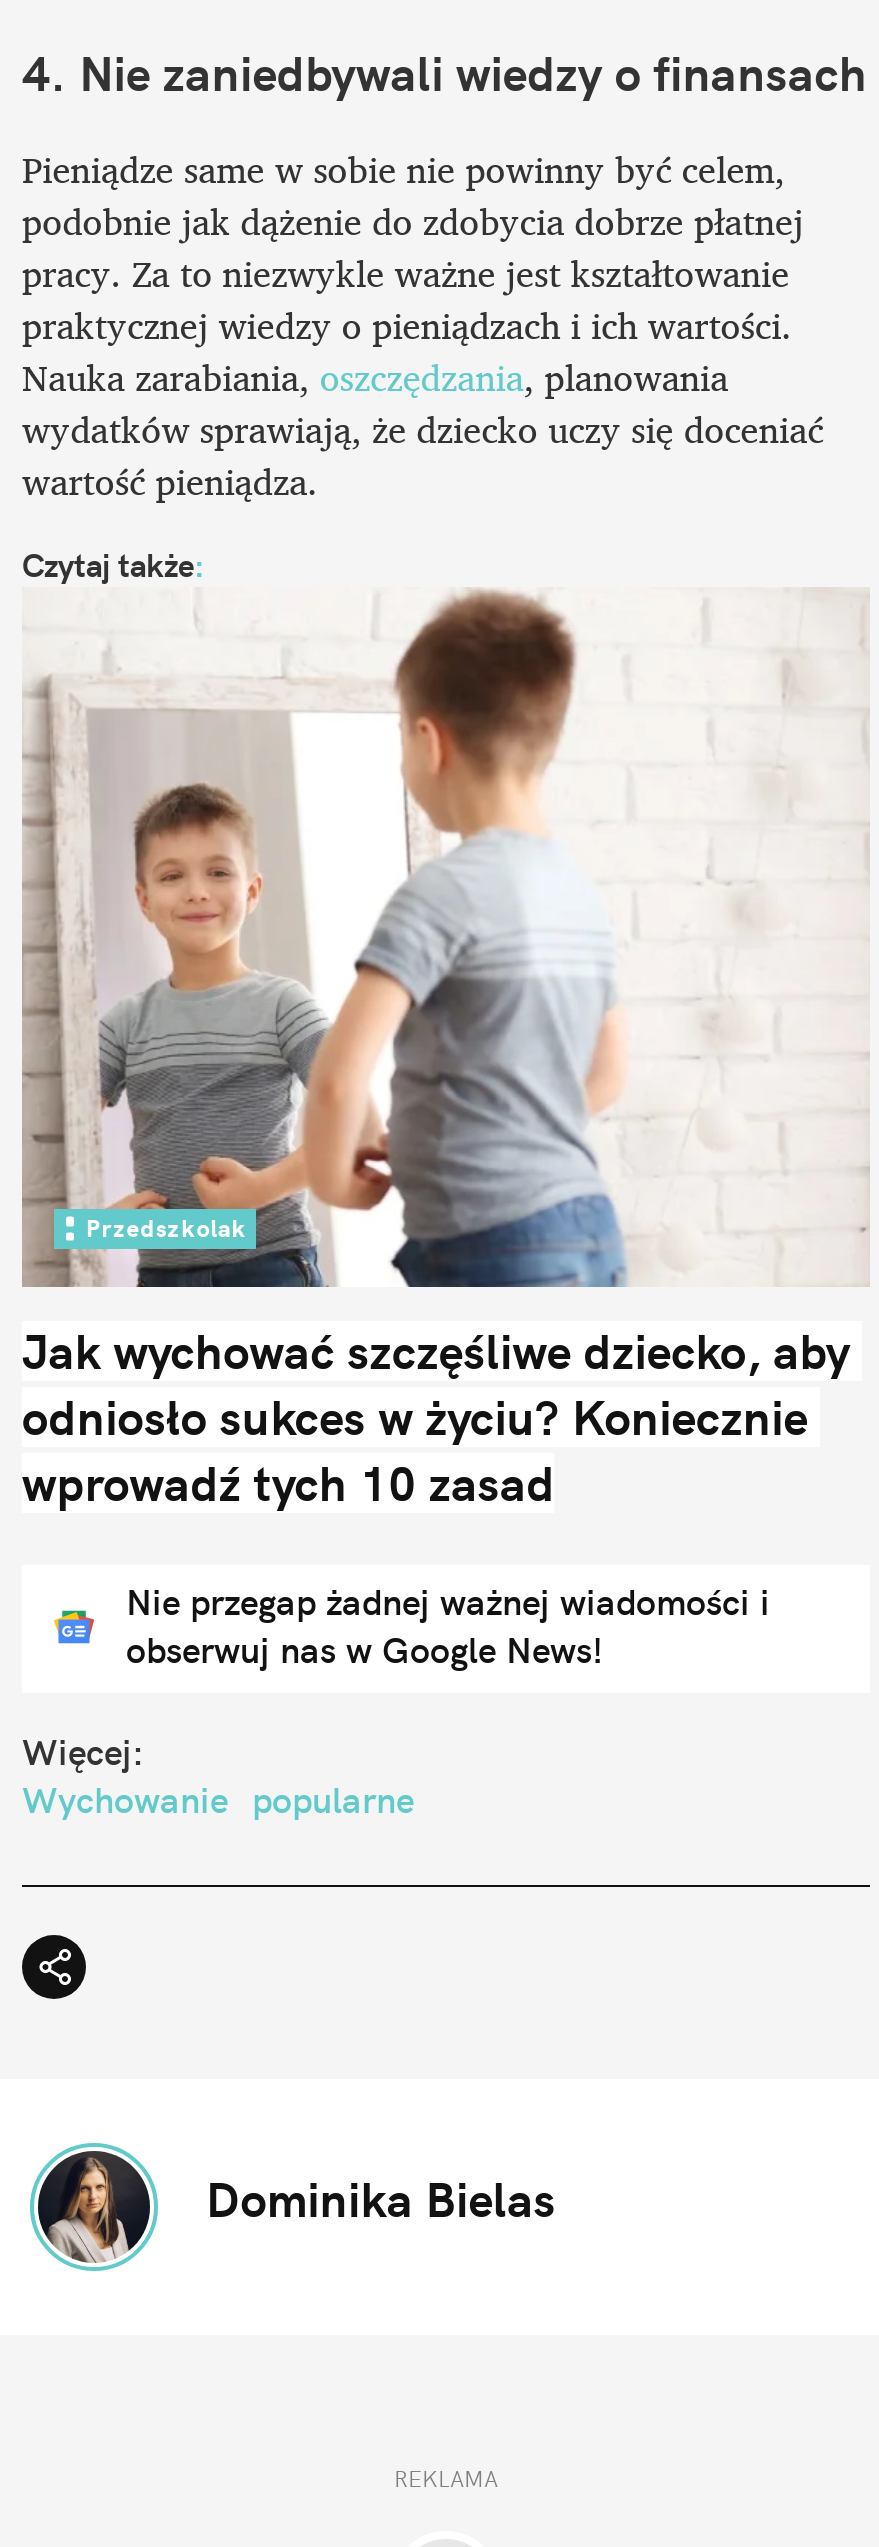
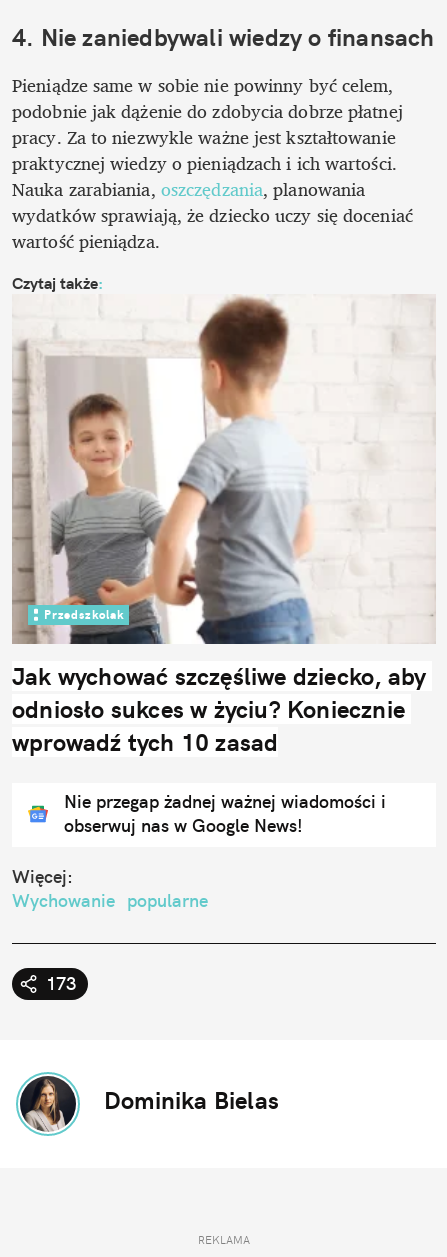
none -> [46,972,76,995] 173

